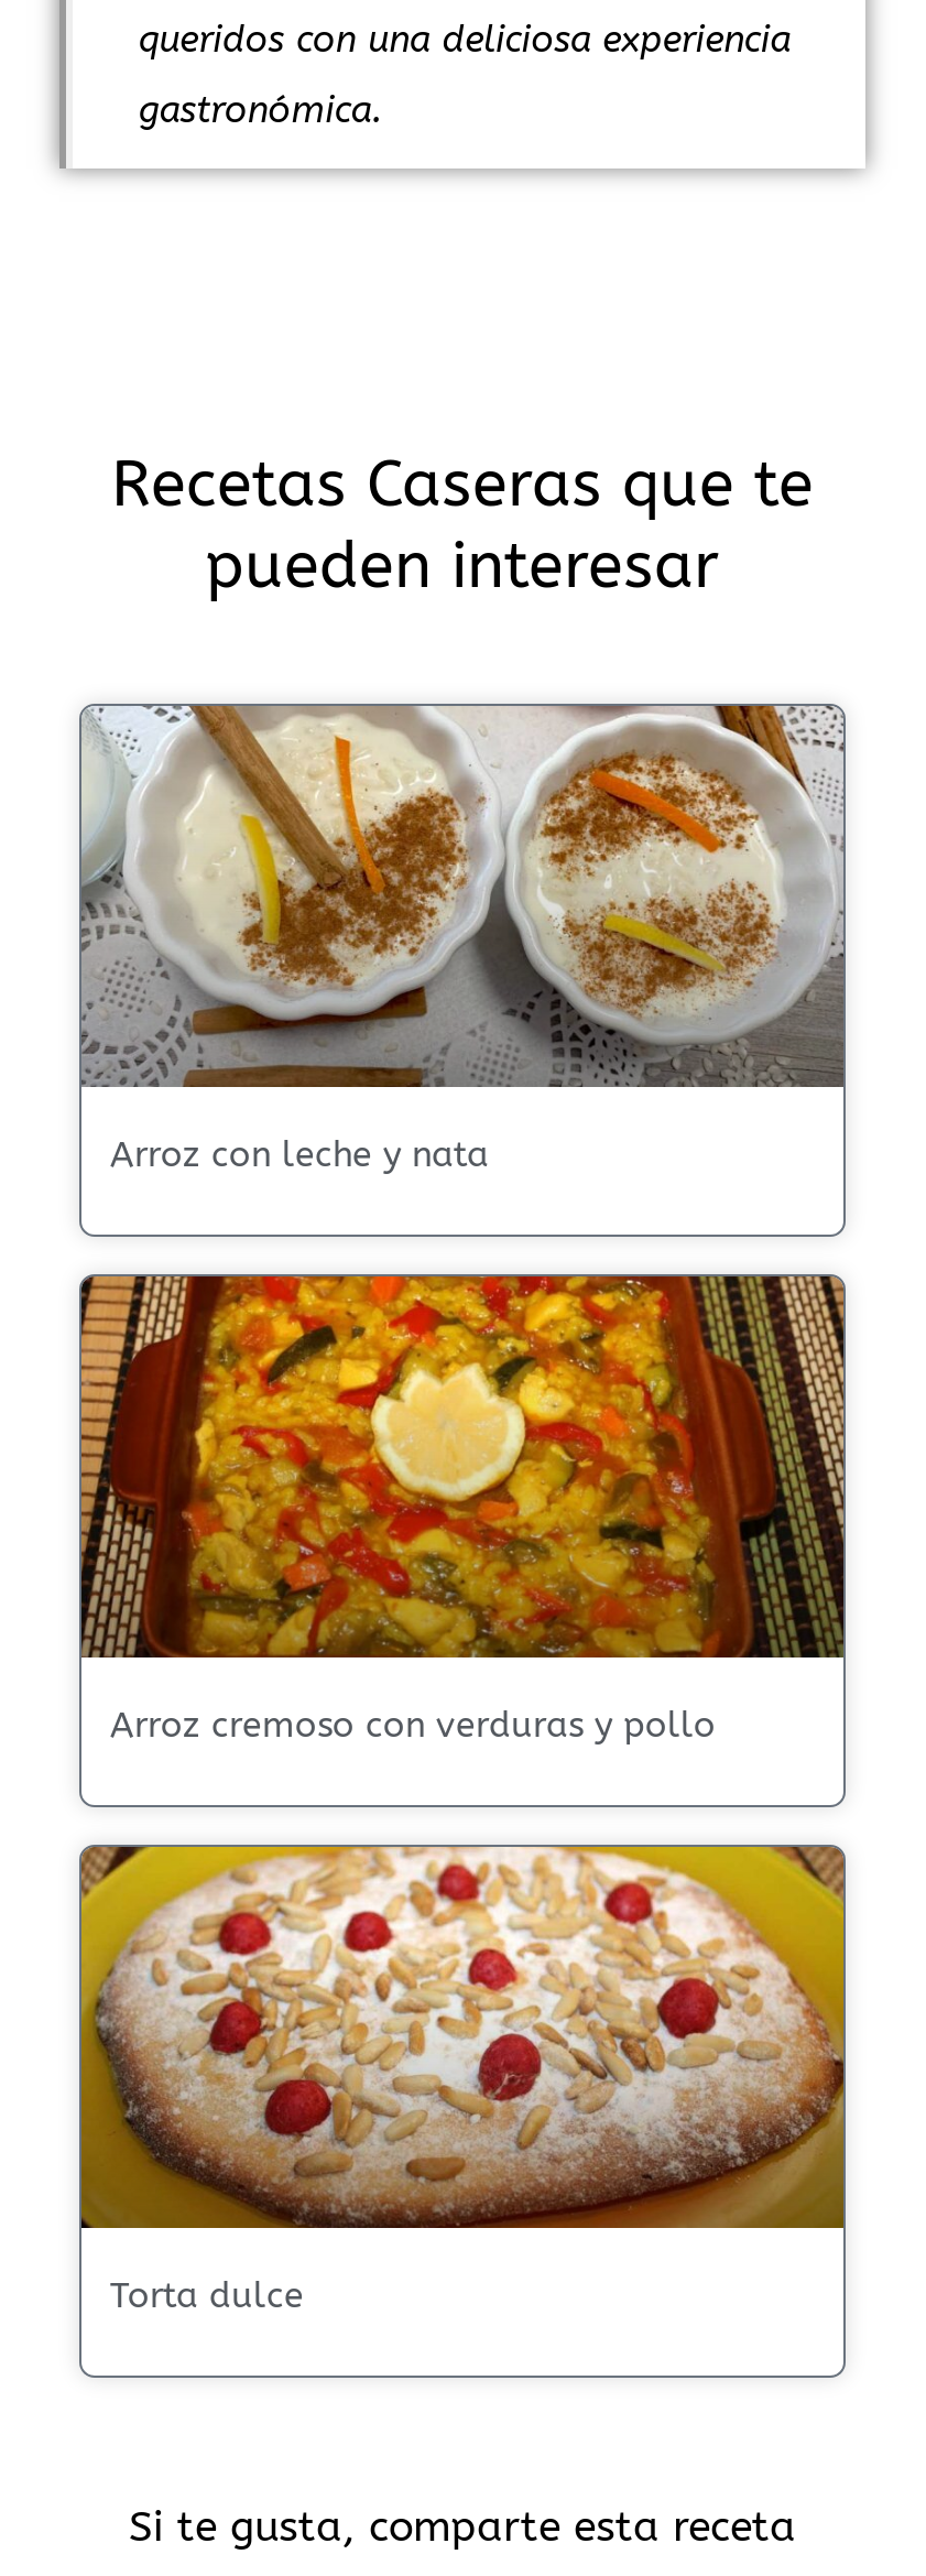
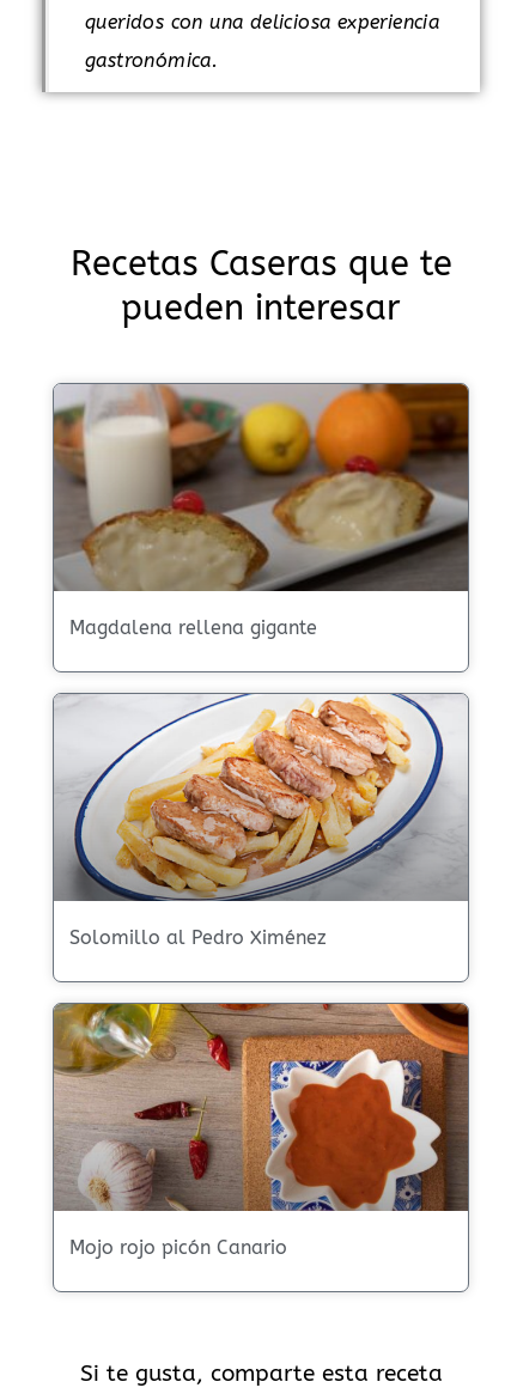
[79,704,846,1176] [image] | Arroz con leche y nata -> [53,383,469,639] [image] | Magdalena rellena gigante
[79,1274,846,1746] [image] | Arroz cremoso con verduras y pollo -> [53,693,469,949] [image] | Solomillo al Pedro Ximénez
[79,1845,846,2317] [image] | Torta dulce -> [53,1003,469,1259] [image] | Mojo rojo picón Canario

